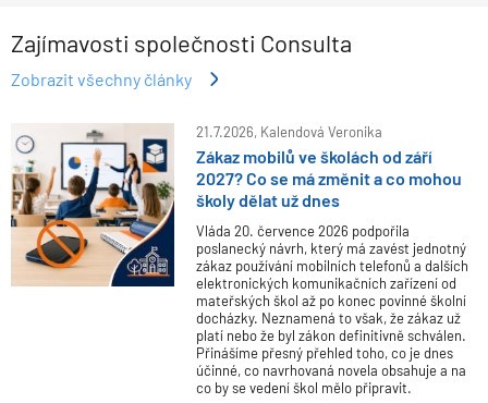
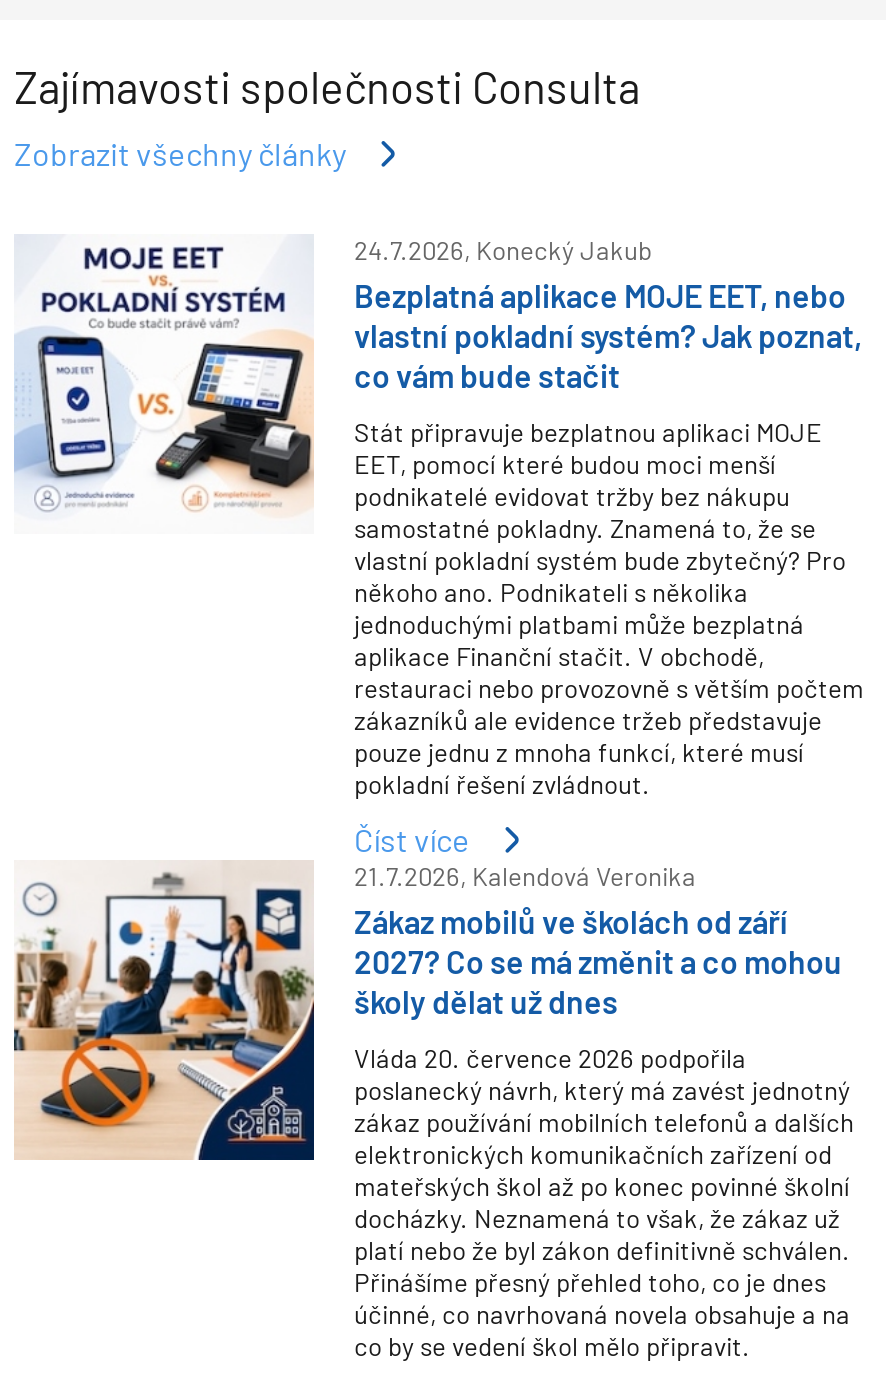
none -> [14,235,864,859] [image] | 24.7.2026, Konecký Jakub | Bezplatná aplikace MOJE EET, nebo | vlastní pokladní systém? Jak poznat, | co vám bude stačit | Stát připravuje bezplatnou aplikaci MOJE | EET, pomocí které budou moci menší | podnikatelé evidovat tržby bez nákupu | samostatné pokladny. Znamená to, že se | vlastní pokladní systém bude zbytečný? Pro | někoho ano. Podnikateli s několika | jednoduchými platbami může bezplatná | aplikace Finanční stačit. V obchodě, | restauraci nebo provozovně s větším počtem | zákazníků ale evidence tržeb představuje | pouze jednu z mnoha funkcí, které musí | pokladní řešení zvládnout. | Číst více

